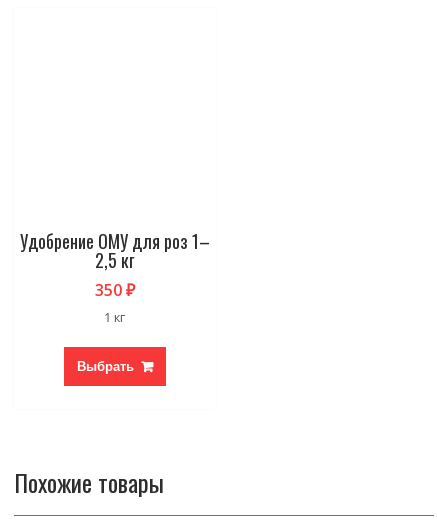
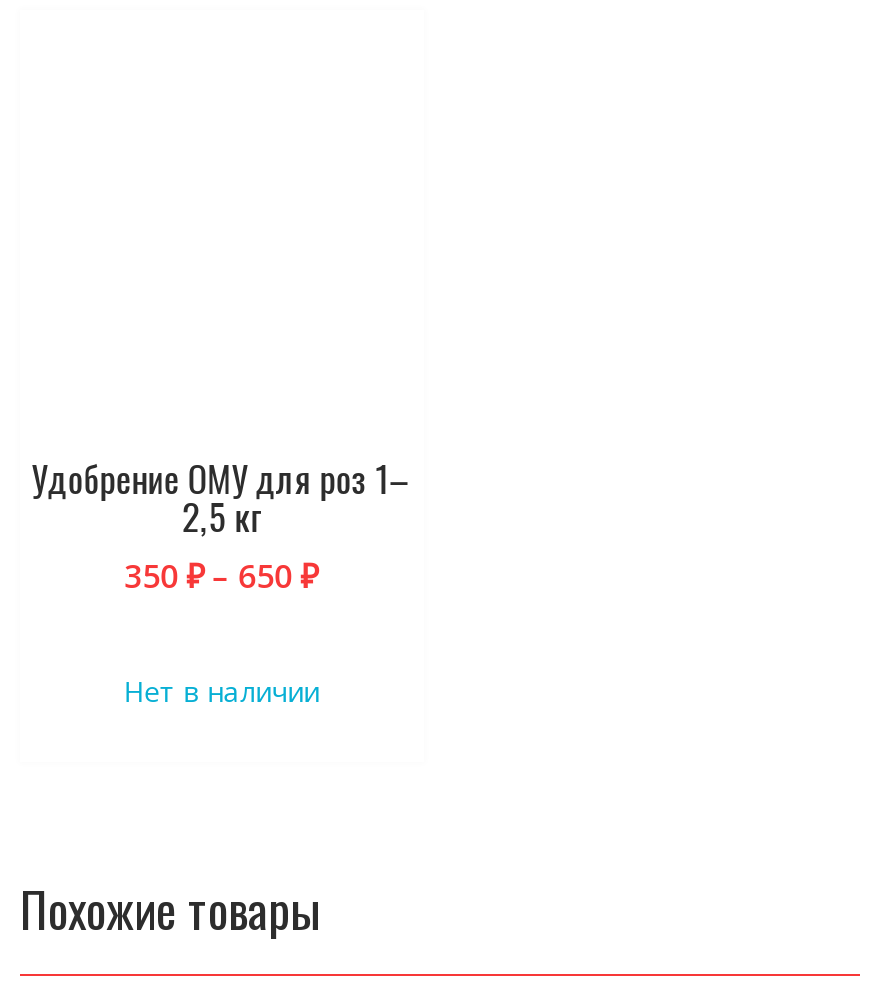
[95,279,135,326] 350 ₽ | 1 кг -> [125,554,319,598] 350 ₽ – 650 ₽
[77,357,134,375] Выбрать -> [124,672,320,710] Нет в наличии

